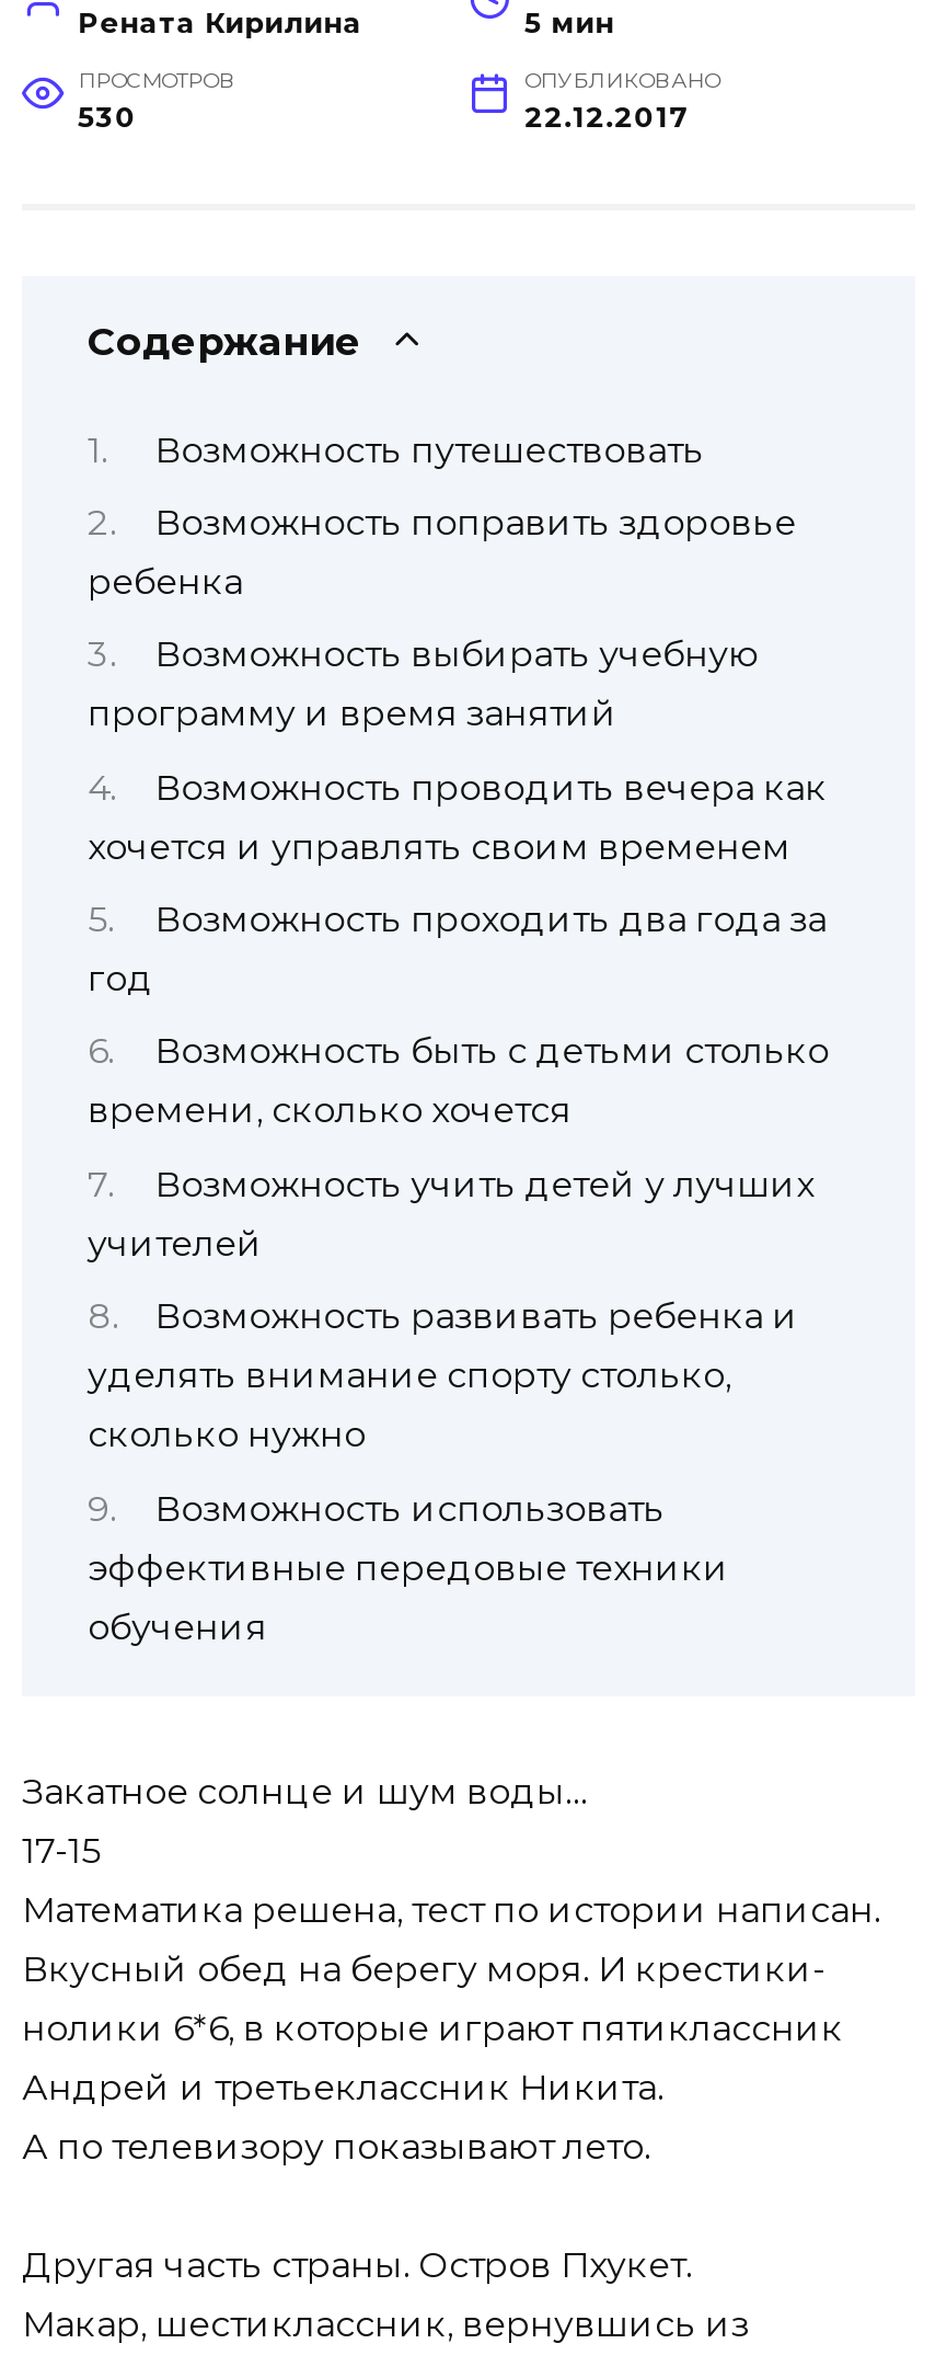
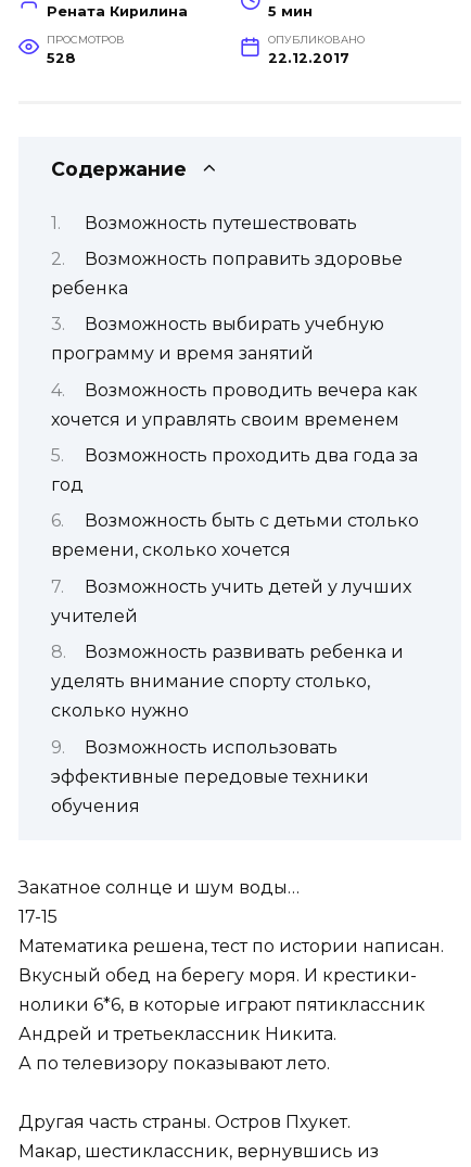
[78,101,137,134] 530 -> [46,50,76,66] 528

